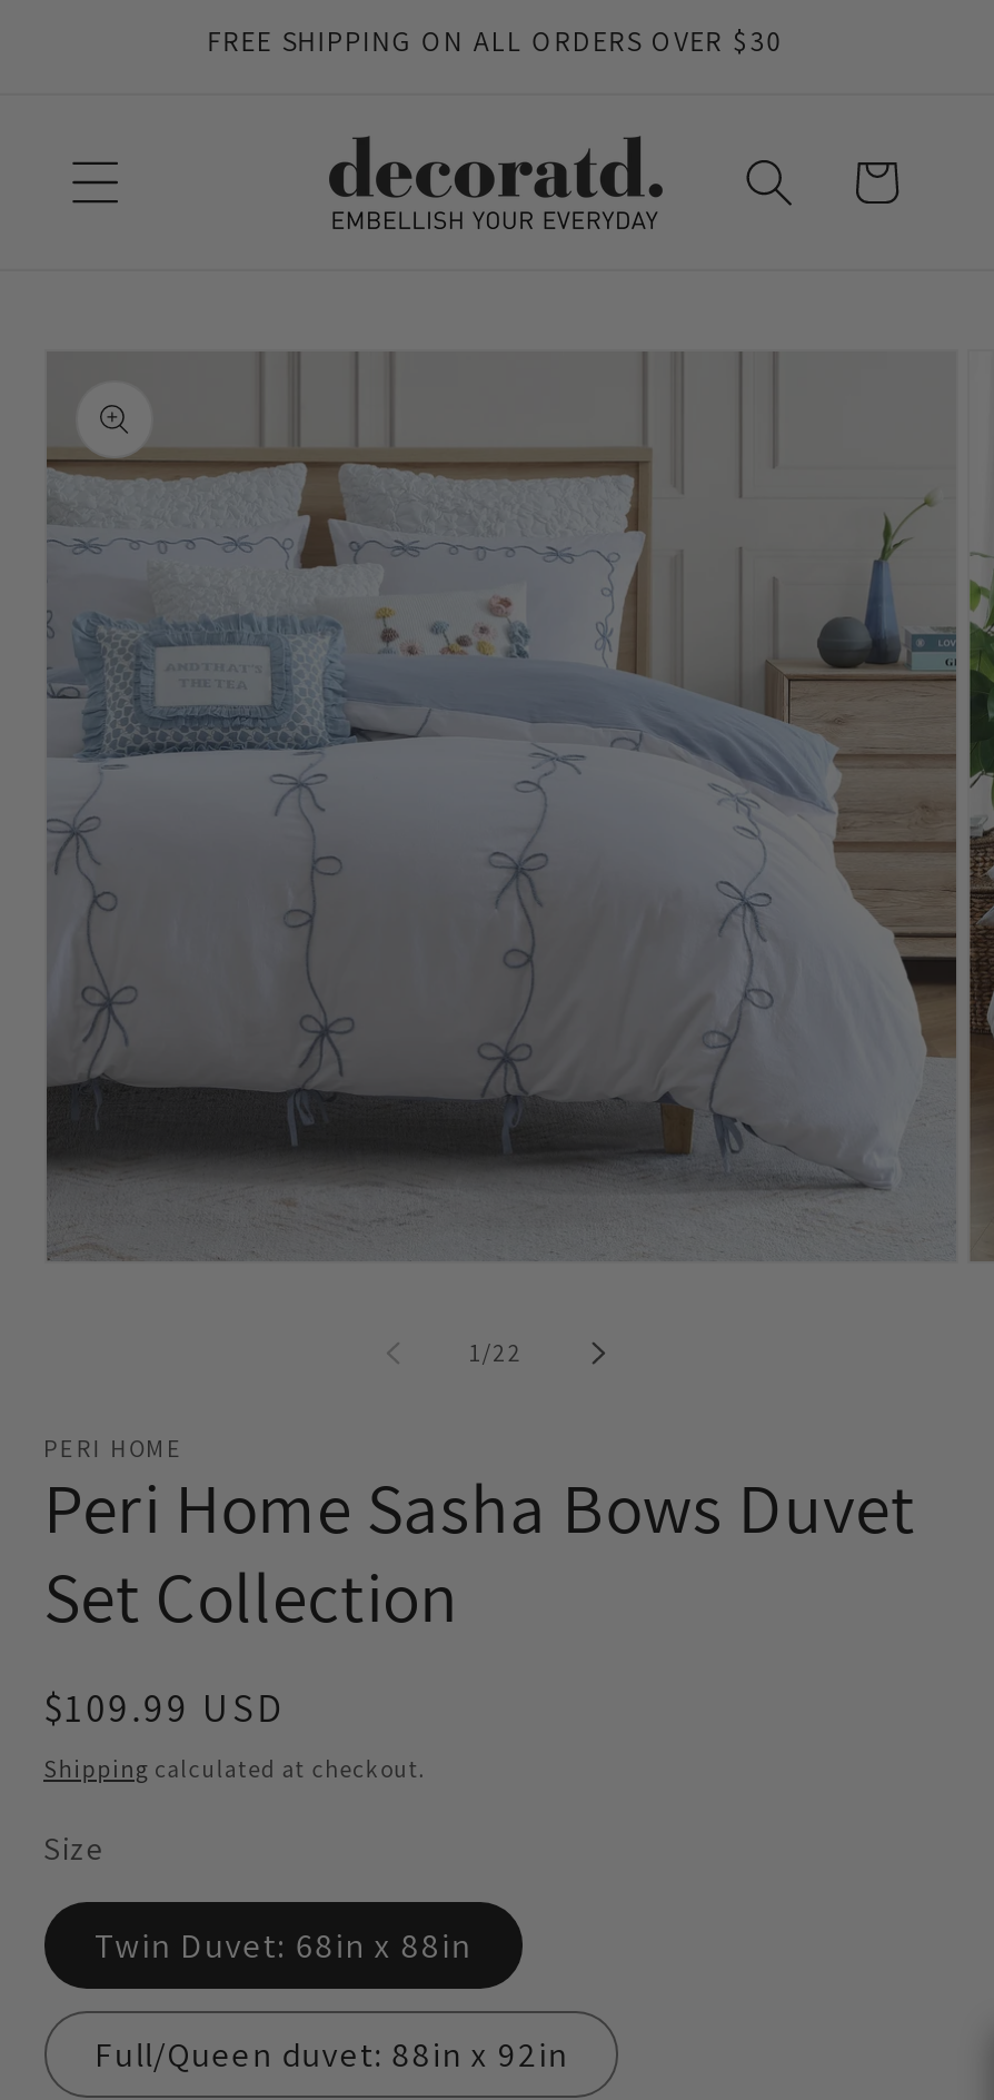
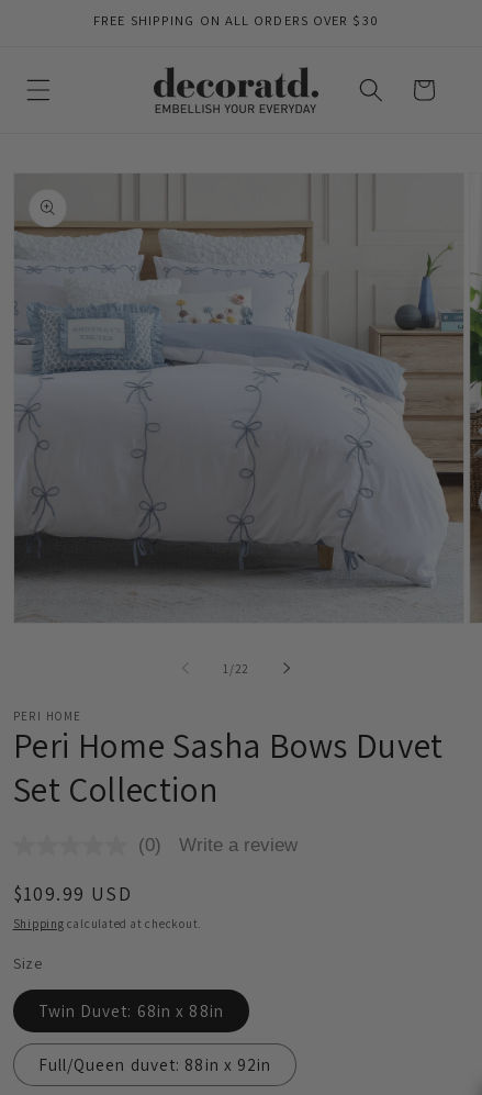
none -> [138,835,297,856] (0) | Write a review

